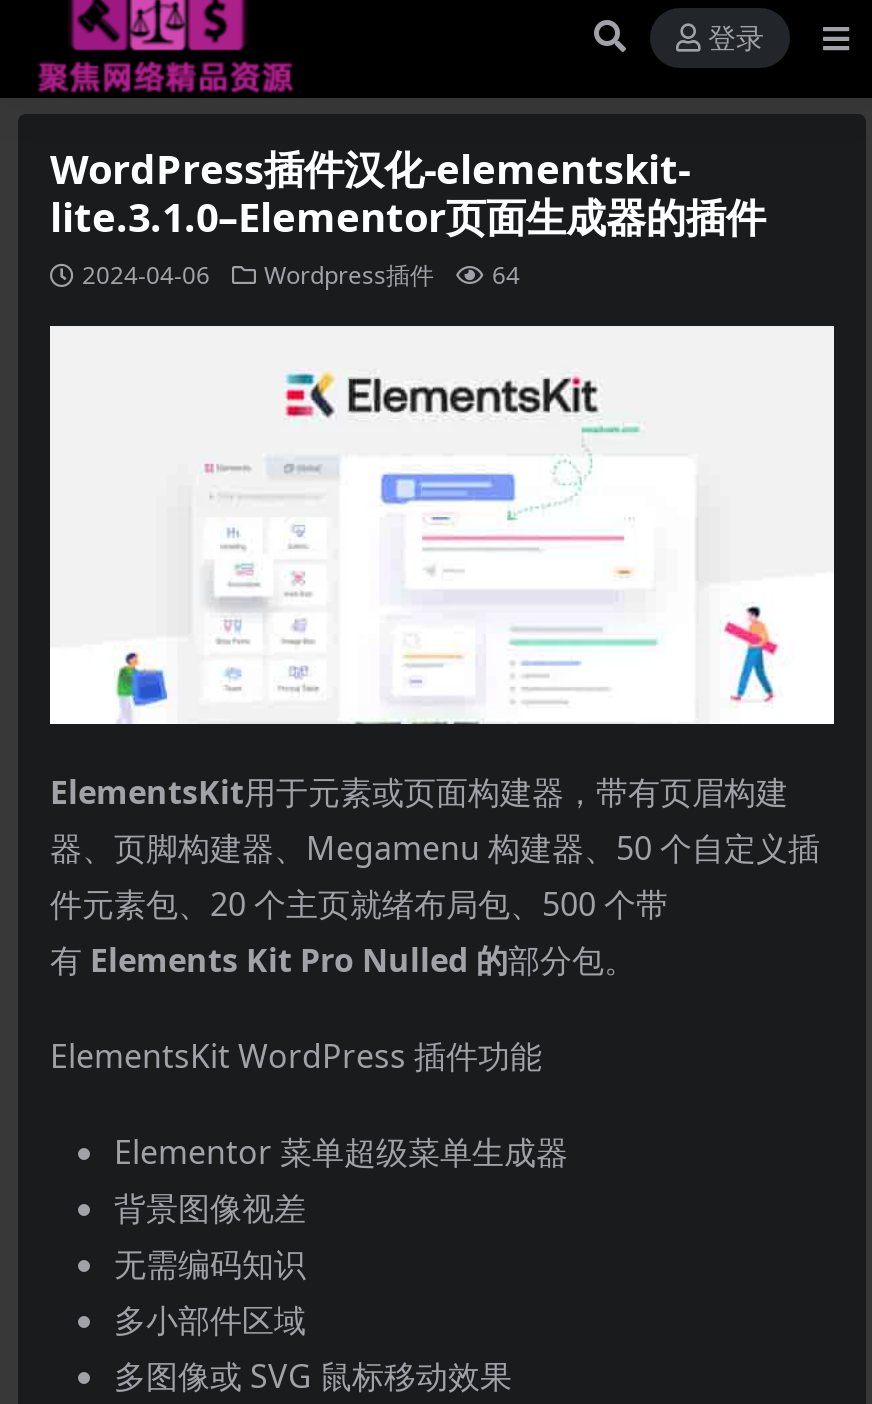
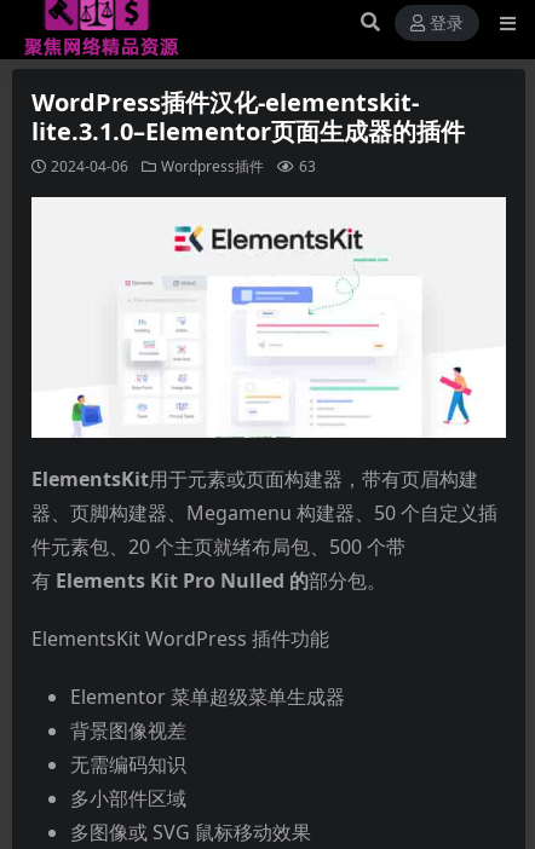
[82,258,520,292] 2024-04-06 Wordpress插件 64 -> [51,156,316,177] 2024-04-06 Wordpress插件 63

